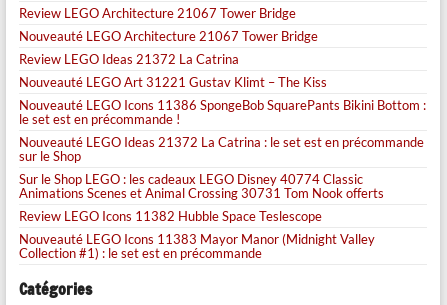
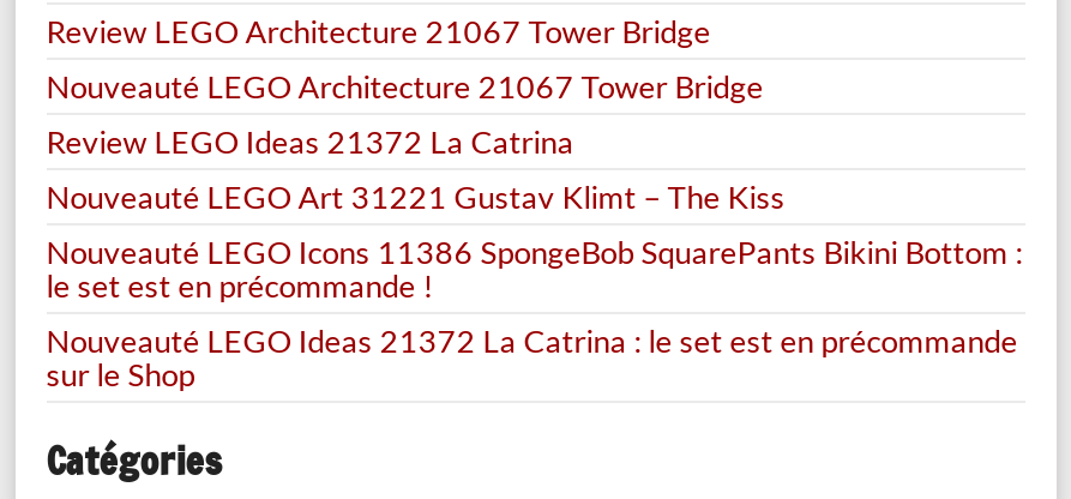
[19,171,384,261] Sur le Shop LEGO : les cadeaux LEGO Disney 40774 Classic | Animations Scenes et Animal Crossing 30731 Tom Nook offerts | Review LEGO Icons 11382 Hubble Space Teslescope | Nouveauté LEGO Icons 11383 Mayor Manor (Midnight Valley | Collection #1) : le set est en précommande -> none

